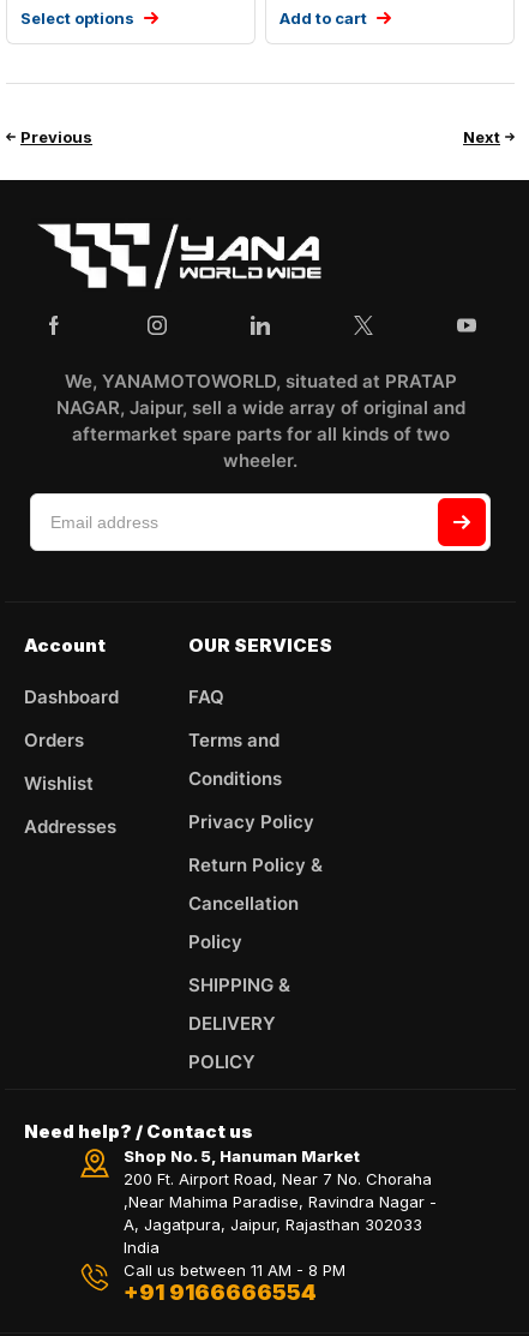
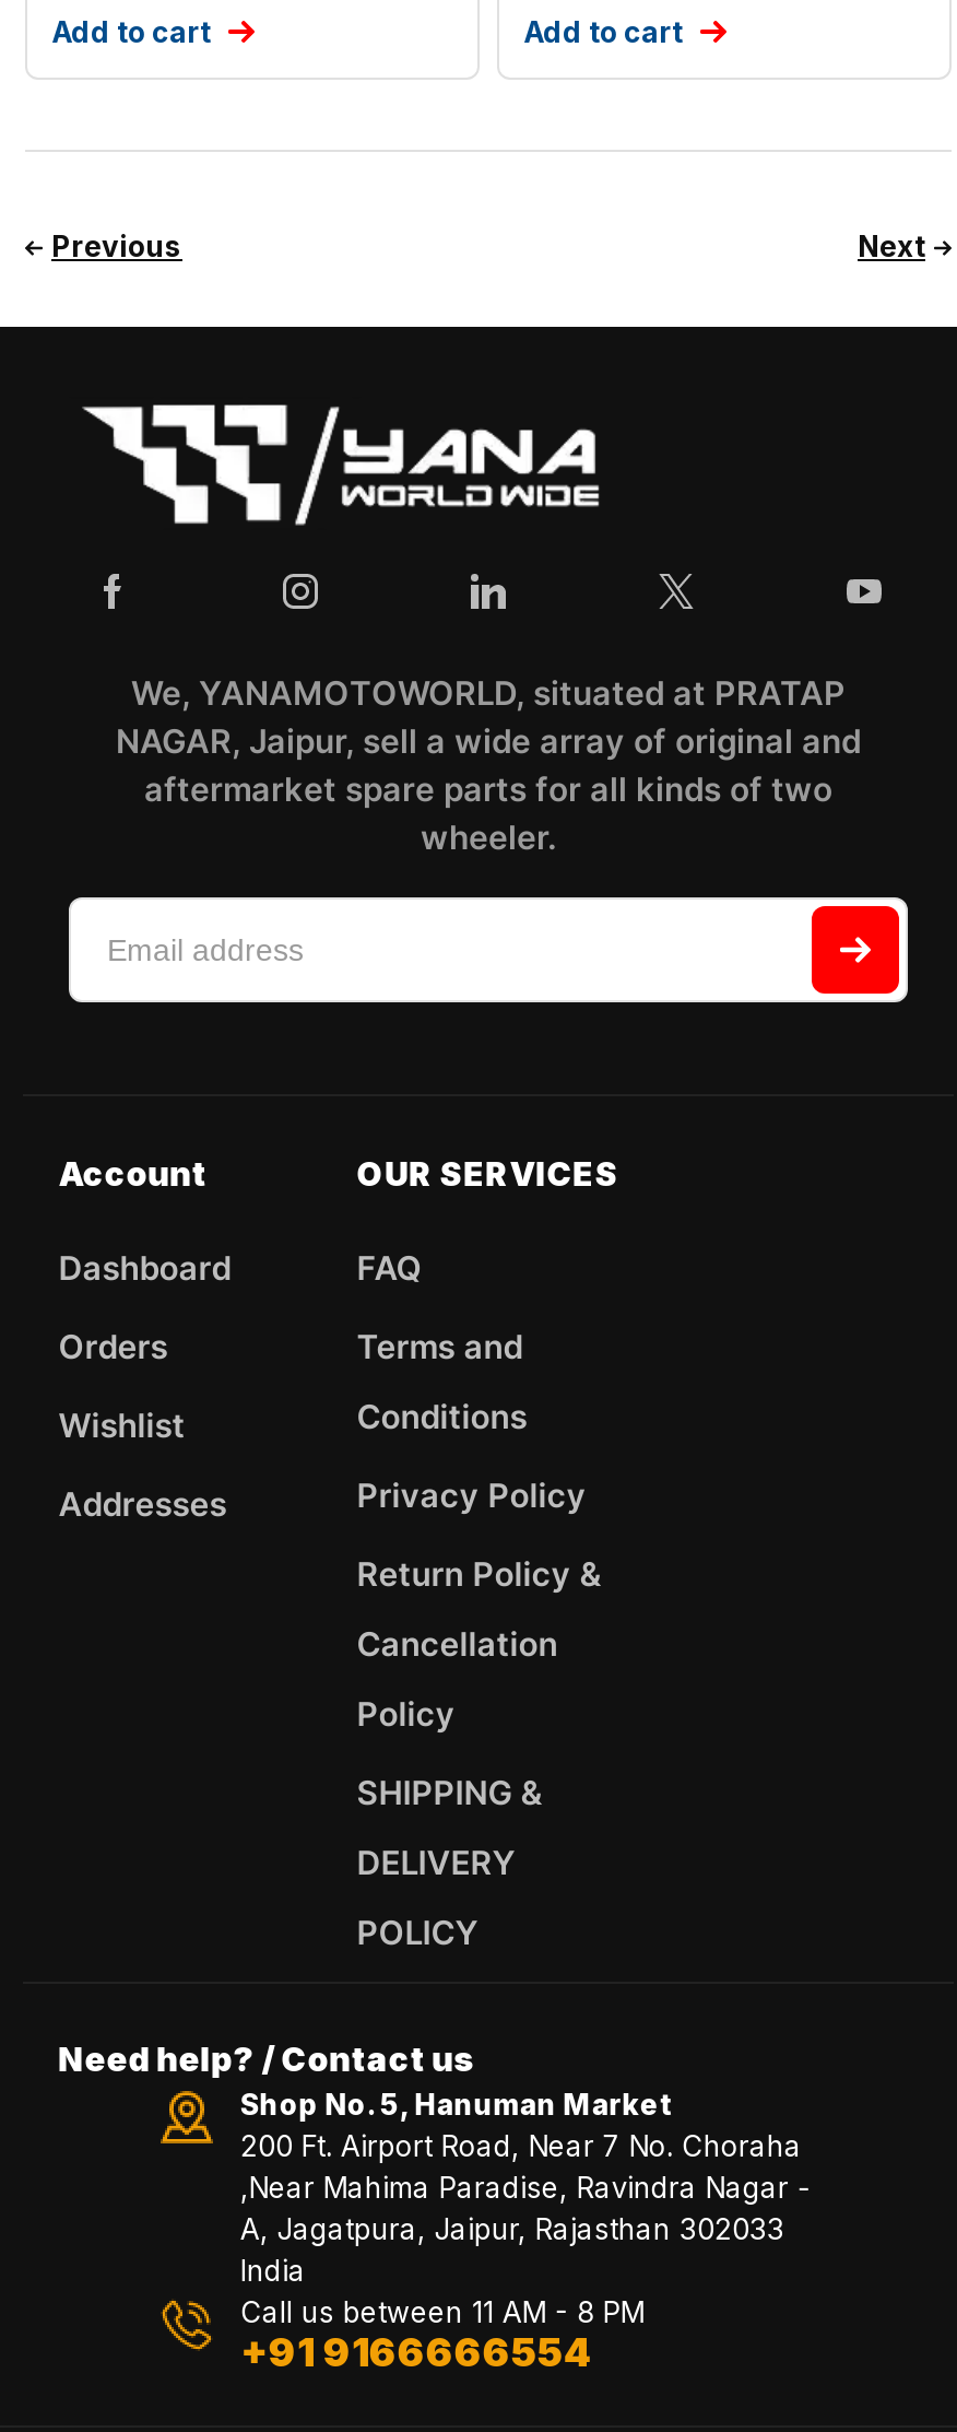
[20,9,134,28] Select options -> [51,14,211,49] Add to cart

